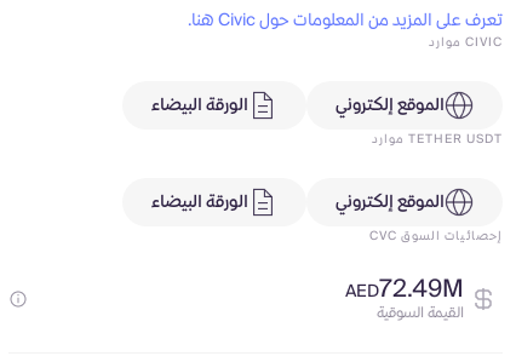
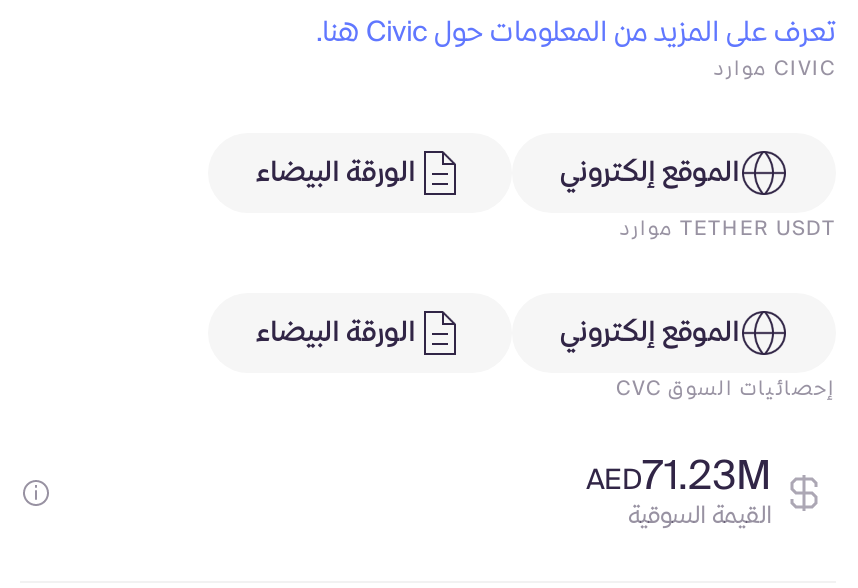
[345,269,464,310] AED 72.49M -> [586,443,772,511] AED 71.23M

